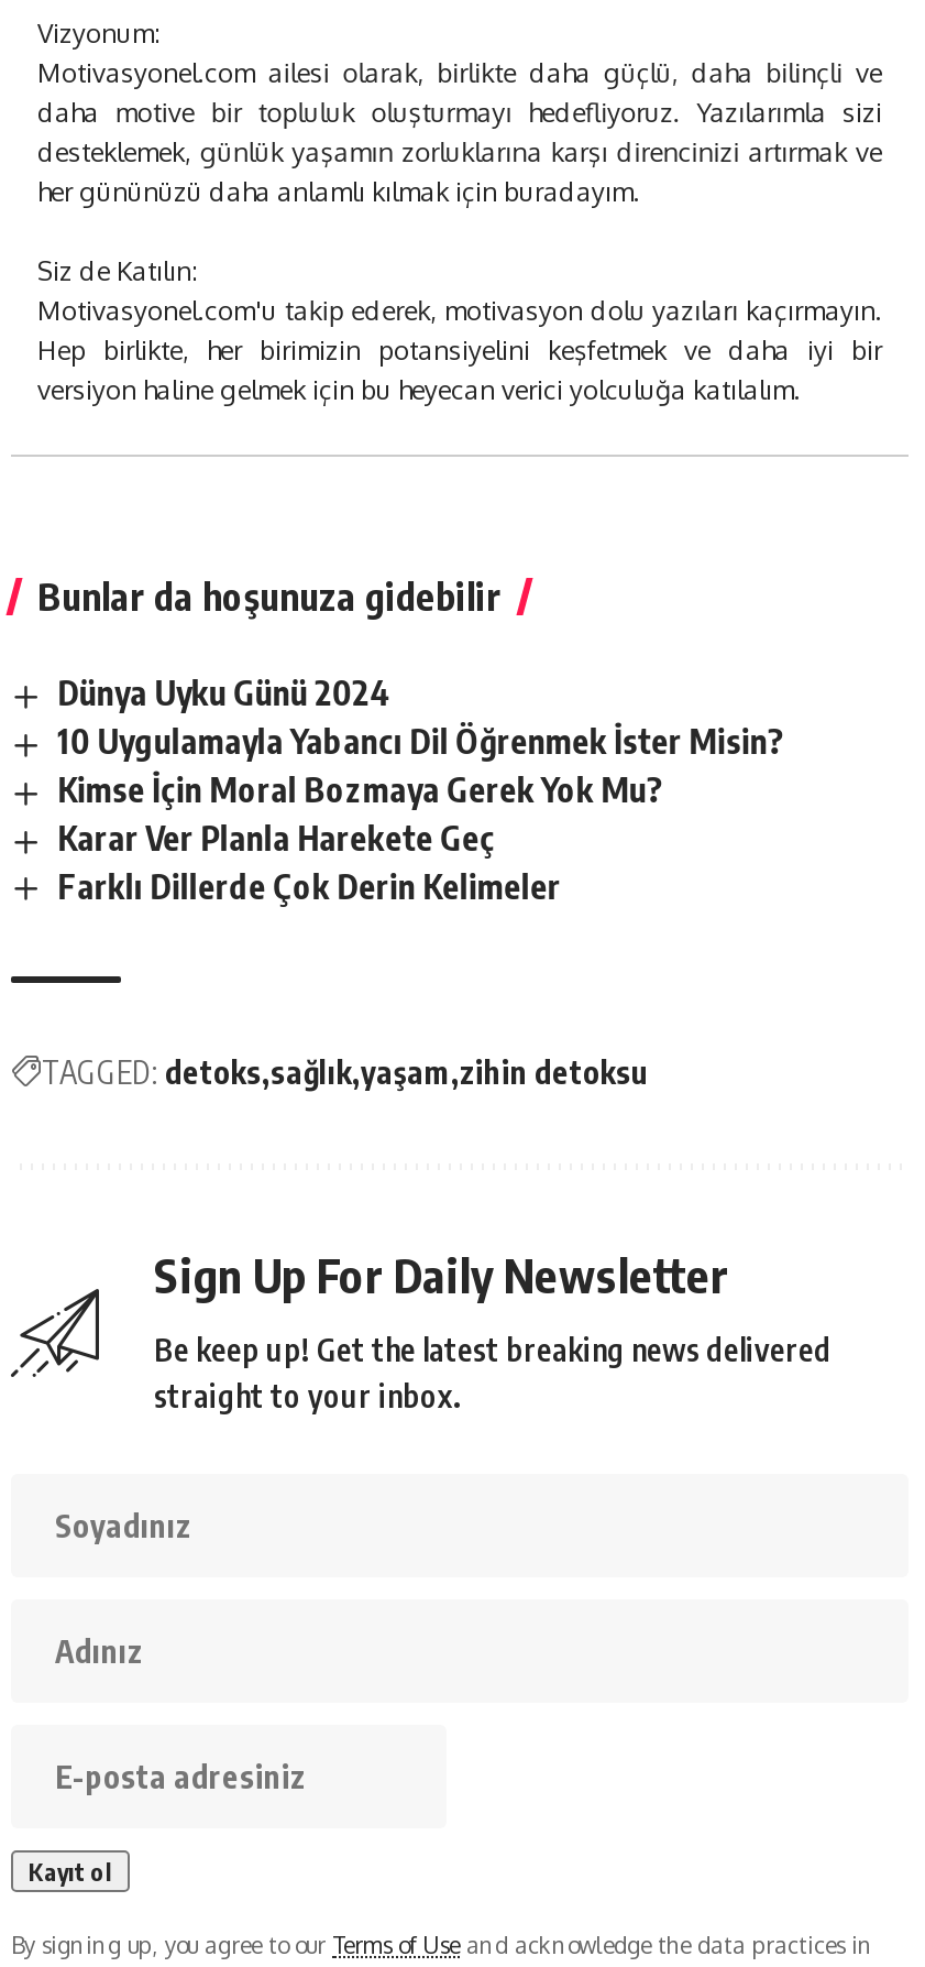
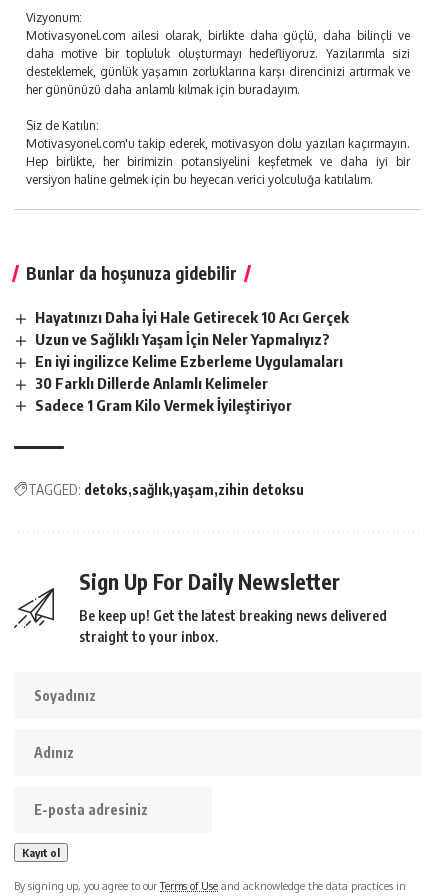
[57,673,786,905] Dünya Uyku Günü 2024 | 10 Uygulamayla Yabancı Dil Öğrenmek İster Misin? | Kimse İçin Moral Bozmaya Gerek Yok Mu? | Karar Ver Planla Harekete Geç | Farklı Dillerde Çok Derin Kelimeler -> [35,308,349,414] Hayatınızı Daha İyi Hale Getirecek 10 Acı Gerçek | Uzun ve Sağlıklı Yaşam İçin Neler Yapmalıyız? | En iyi ingilizce Kelime Ezberleme Uygulamaları | 30 Farklı Dillerde Anlamlı Kelimeler | Sadece 1 Gram Kilo Vermek İyileştiriyor

